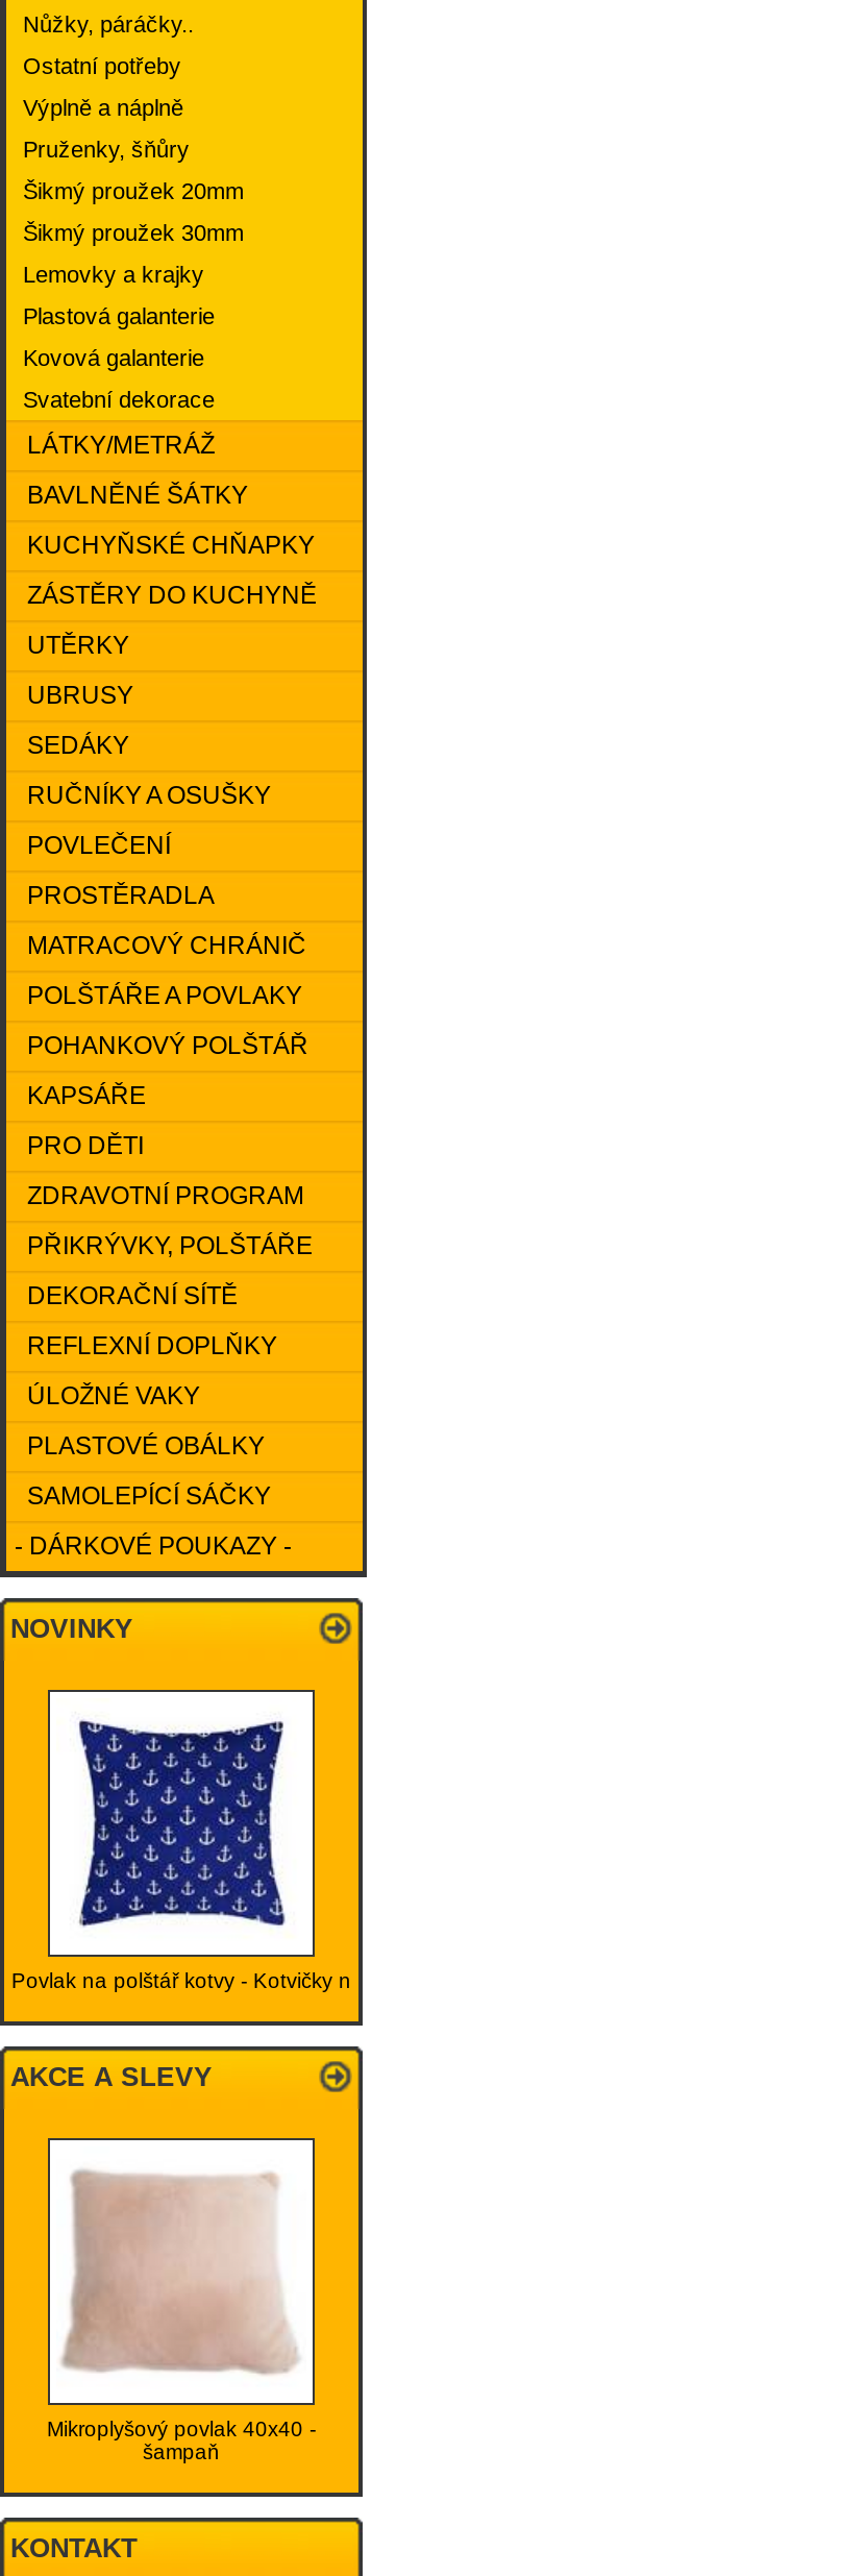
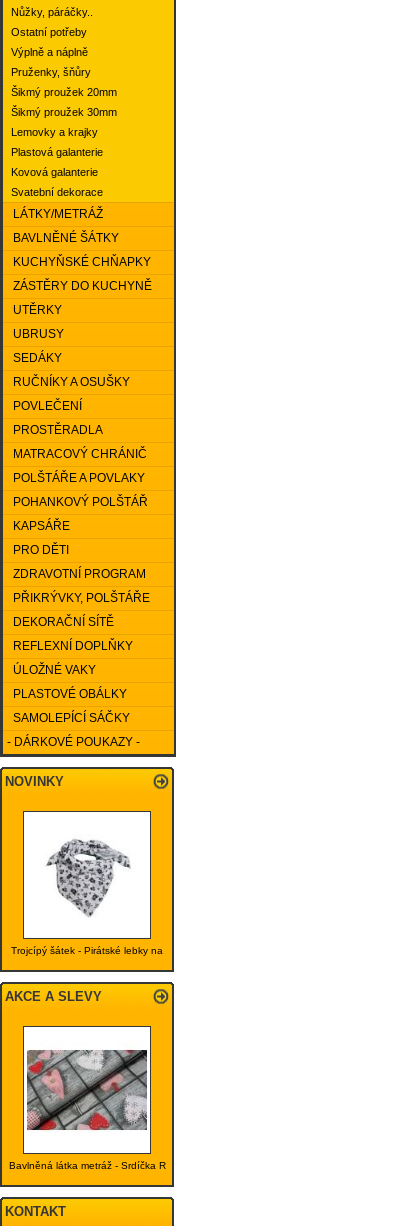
[11,1719,351,1992] [image] | Povlak na polštář kotvy - Kotvičky n -> [11,826,163,956] [image] | Trojcípý šátek - Pirátské lebky na
[47,2169,316,2463] [image] | Mikroplyšový povlak 40x40 - | šampaň -> [8,1042,165,1171] [image] | Bavlněná látka metráž - Srdíčka R

